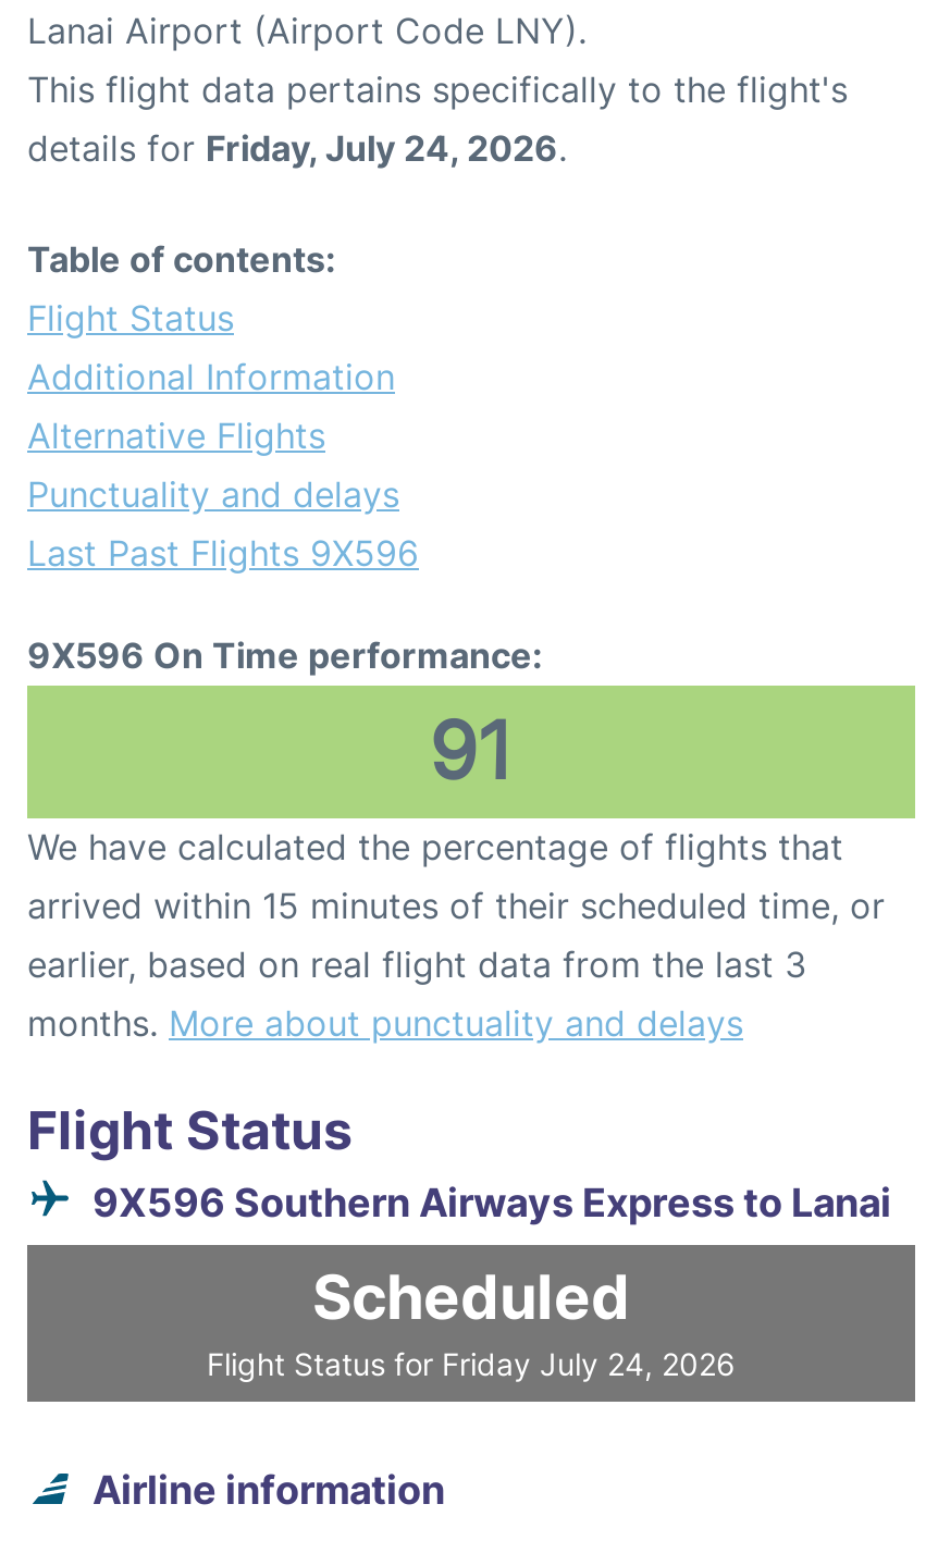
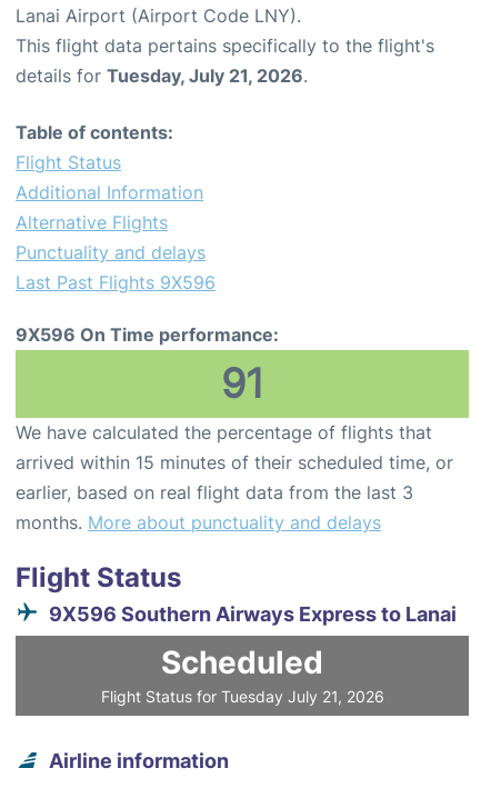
[27,126,567,170] details for Friday, July 24, 2026. -> [16,64,308,87] details for Tuesday, July 21, 2026.
[207,1345,736,1382] Flight Status for Friday July 24, 2026 -> [101,687,384,706] Flight Status for Tuesday July 21, 2026

